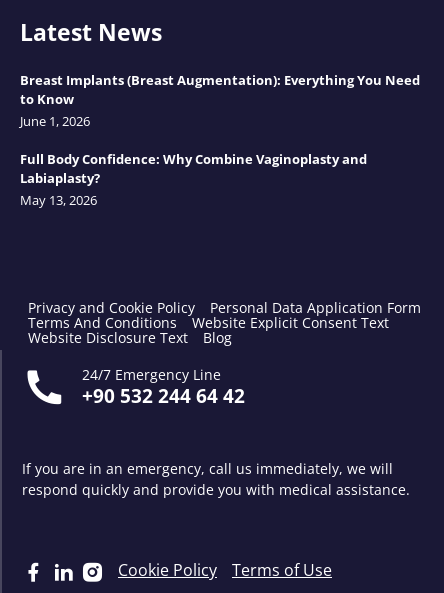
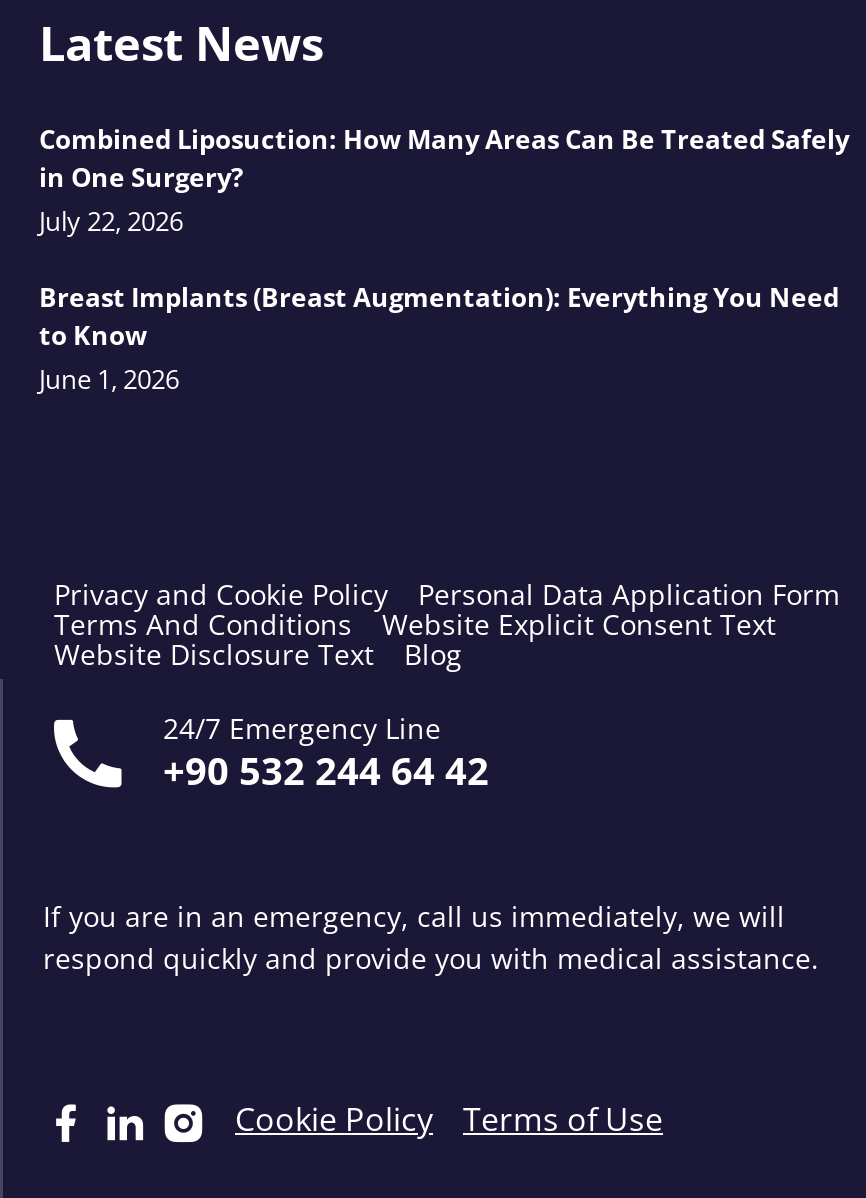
none -> [39,121,849,239] Combined Liposuction: How Many Areas Can Be Treated Safely | in One Surgery? | July 22, 2026
moved [20,71,420,130] -> [39,278,839,396]: Breast Implants (Breast Augmentation): Everything You Need | to Know | June 1, 2026
[20,150,367,209] Full Body Confidence: Why Combine Vaginoplasty and | Labiaplasty? | May 13, 2026 -> none

